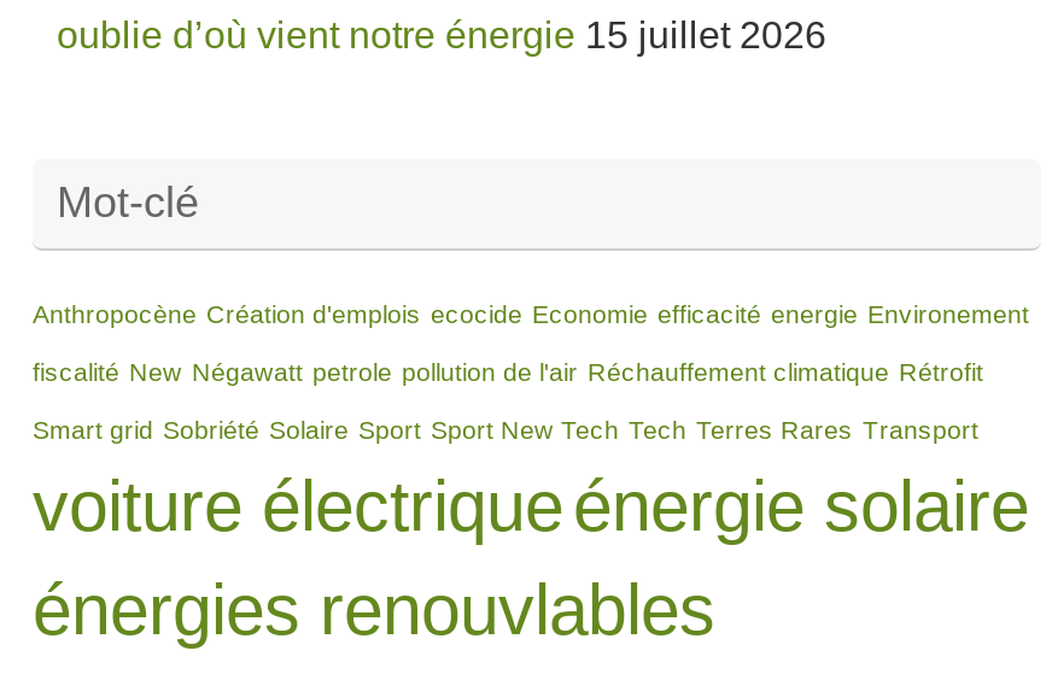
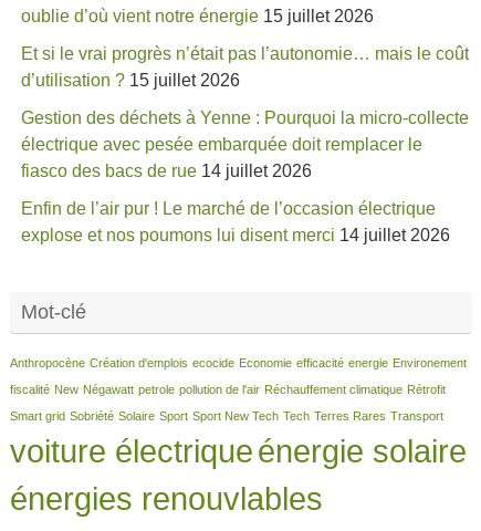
none -> [21,43,469,244] Et si le vrai progrès n’était pas l’autonomie… mais le coût | d’utilisation ? 15 juillet 2026 | Gestion des déchets à Yenne : Pourquoi la micro-collecte | électrique avec pesée embarquée doit remplacer le | fiasco des bacs de rue 14 juillet 2026 | Enfin de l’air pur ! Le marché de l’occasion électrique | explose et nos poumons lui disent merci 14 juillet 2026

